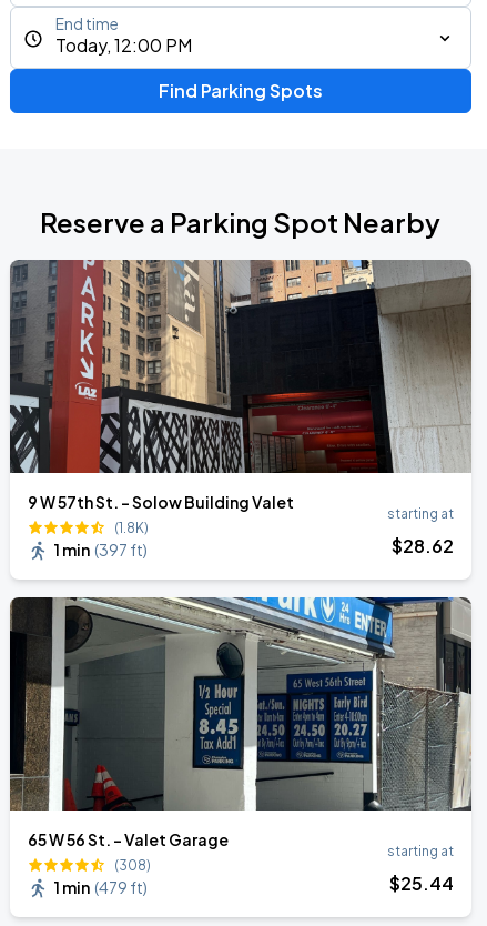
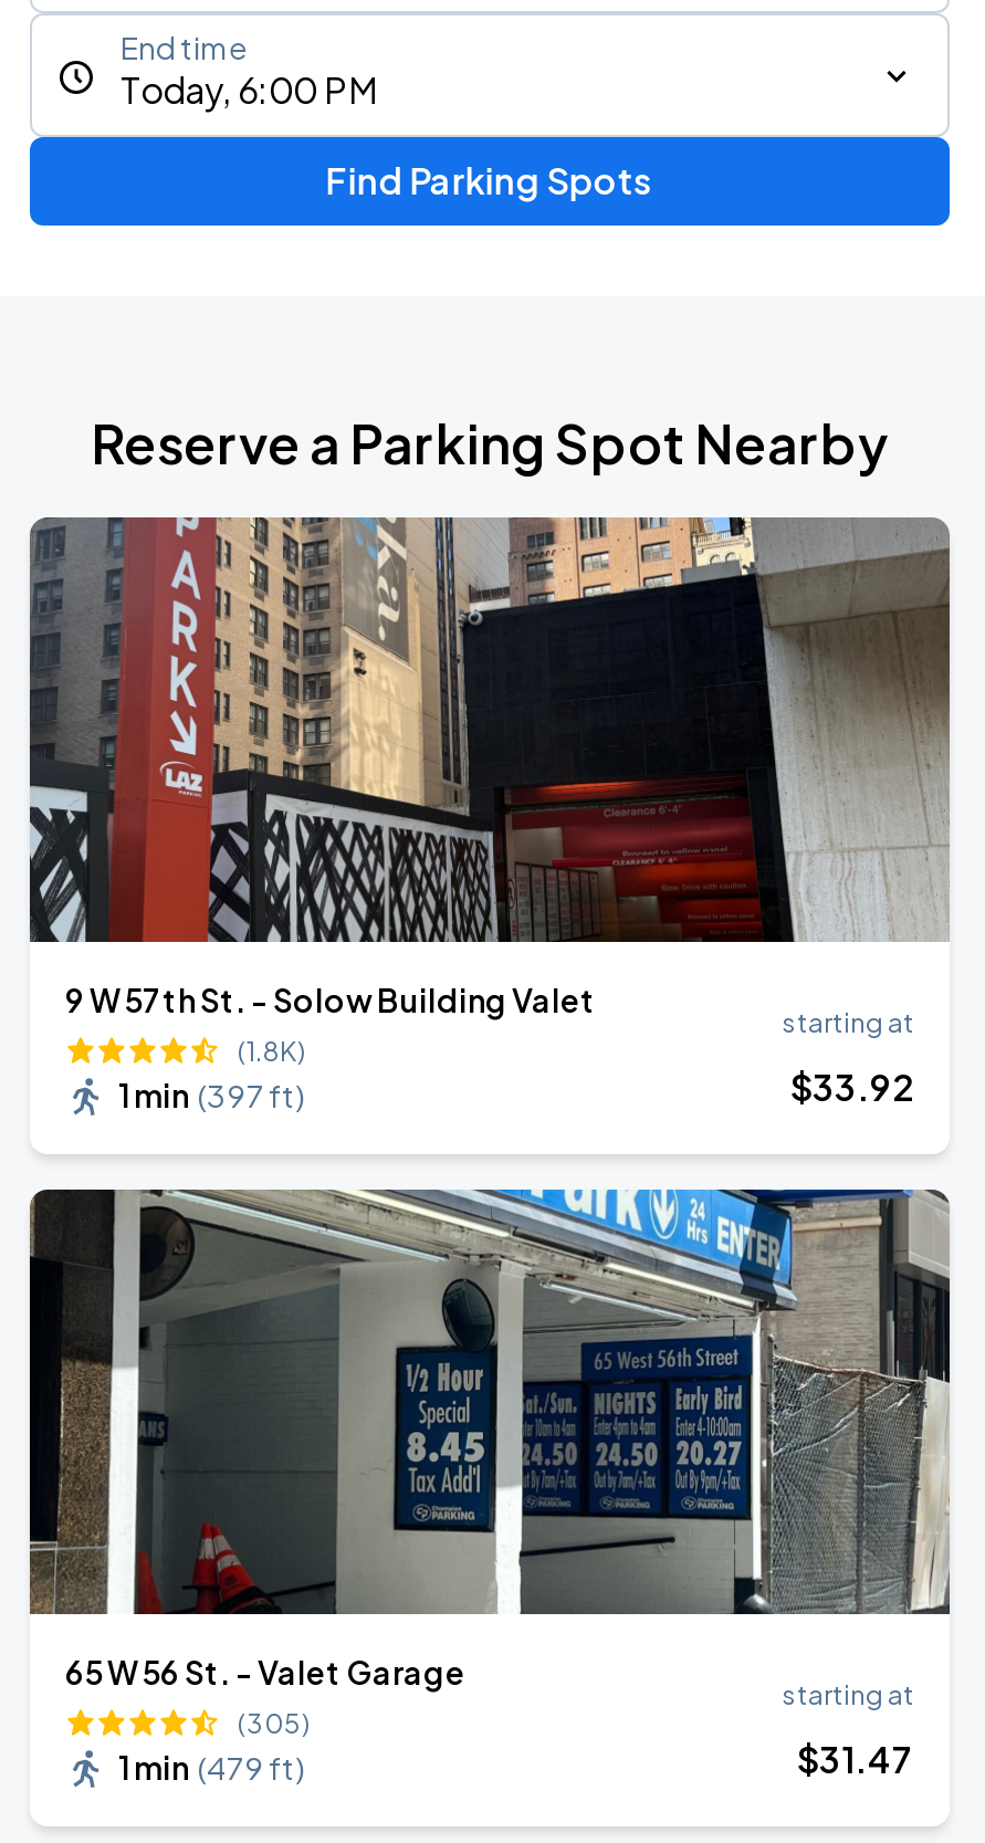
[55,33,192,57] Today, 12:00 PM -> [120,66,377,113] Today, 6:00 PM
[392,534,454,557] $28.62 -> [790,1064,914,1110] $33.92
[114,857,151,874] (308) -> [238,1707,311,1740] (305)
[389,872,454,895] $25.44 -> [797,1736,914,1782] $31.47

